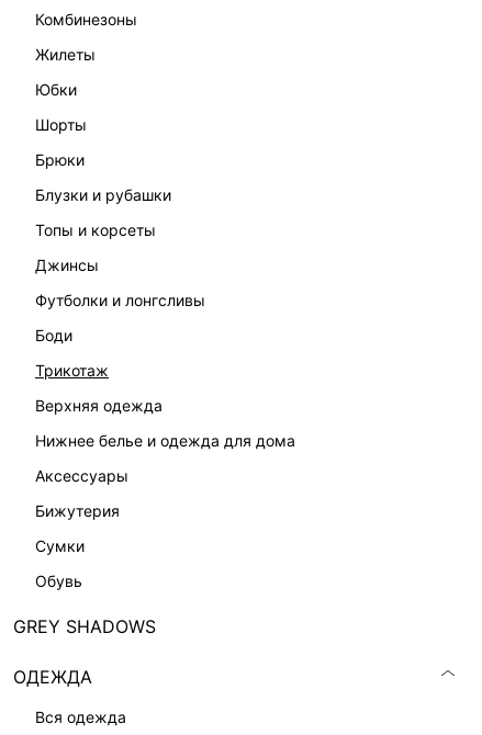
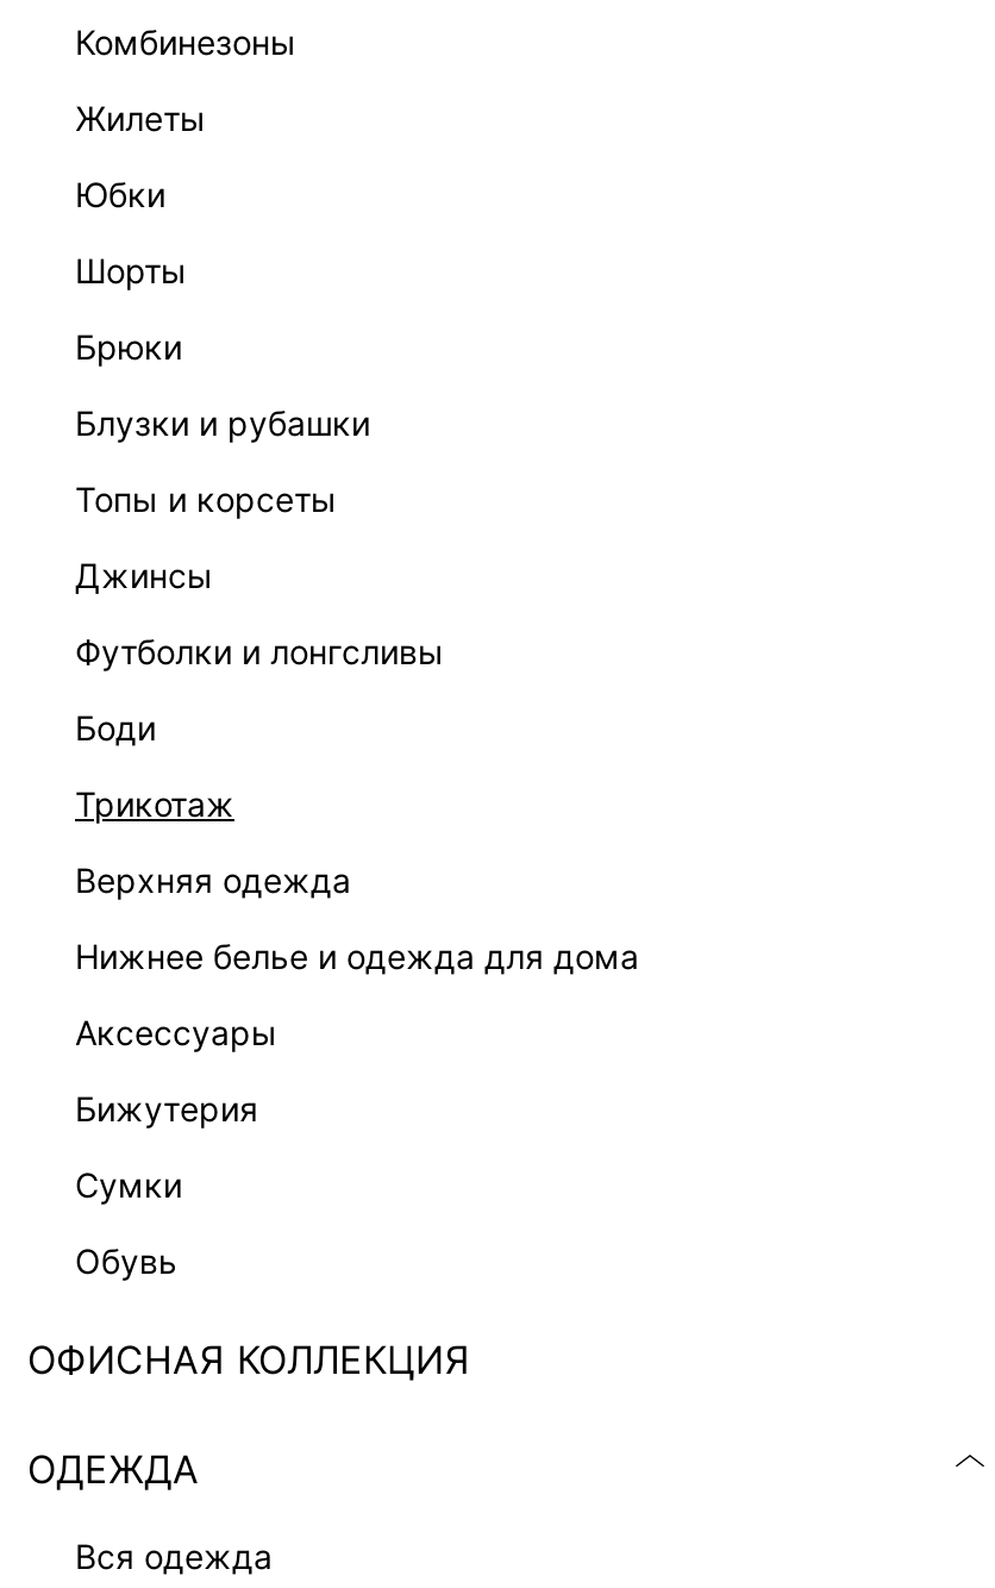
[26,615,156,637] GREY SHADOWS -> [56,1336,470,1383] ОФИСНАЯ КОЛЛЕКЦИЯ

